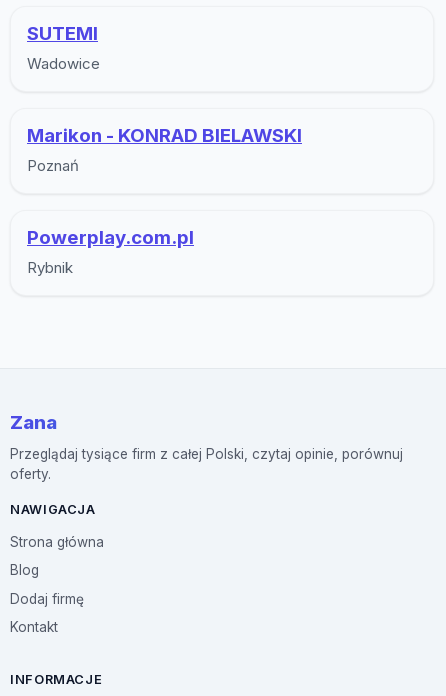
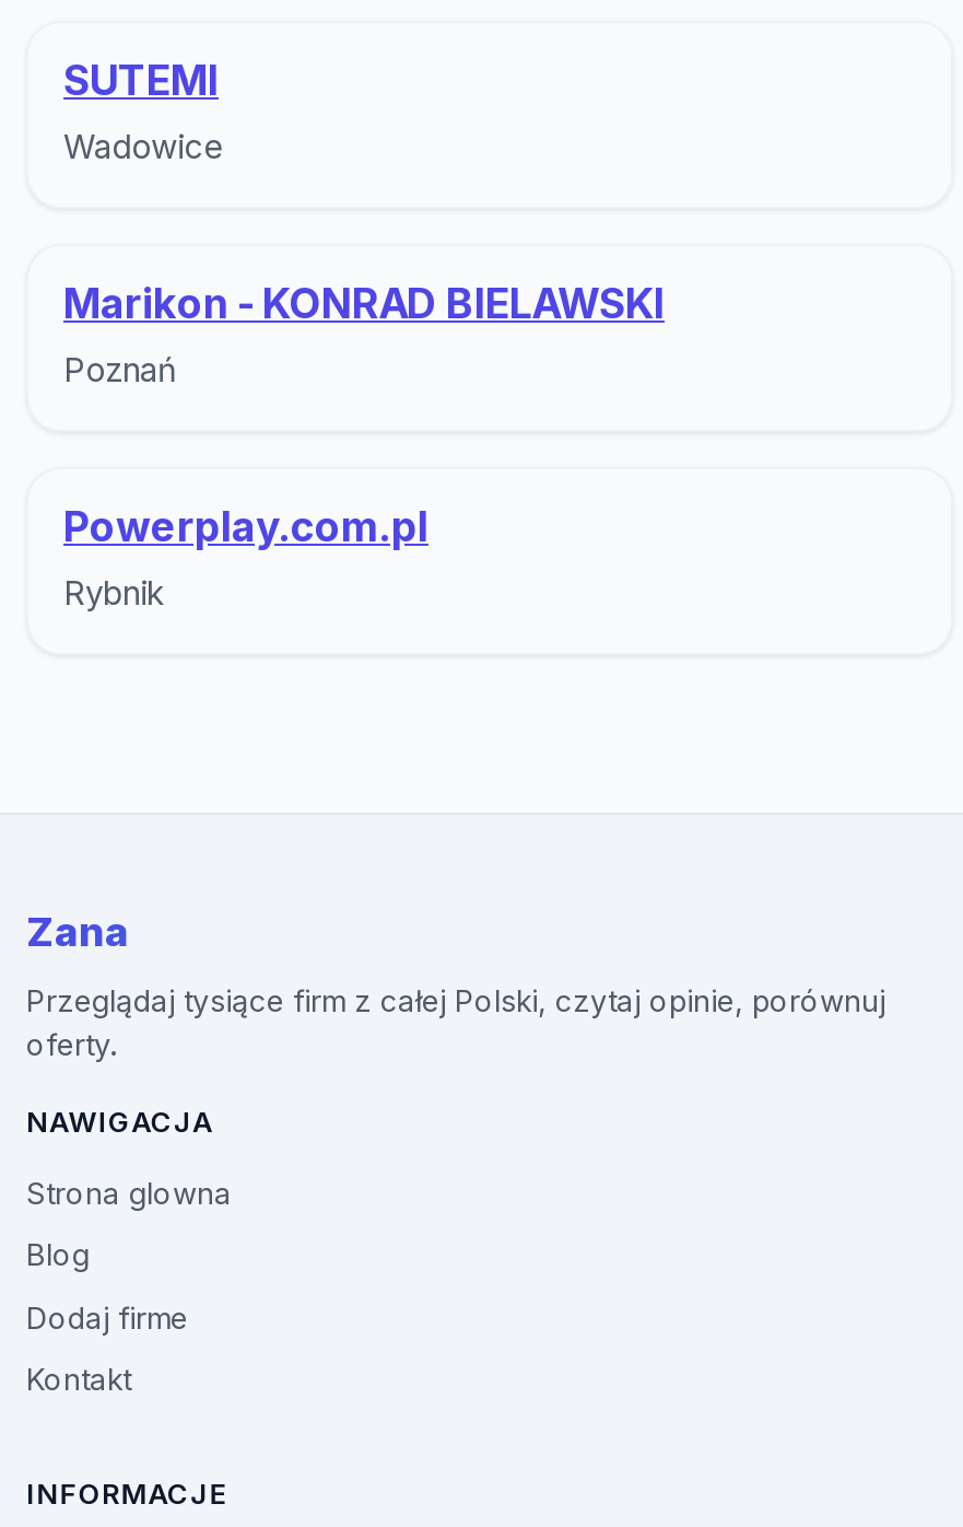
[10,534,104,550] Strona główna -> [26,1176,232,1211] Strona glowna
[10,591,84,607] Dodaj firmę -> [26,1300,188,1335] Dodaj firme

